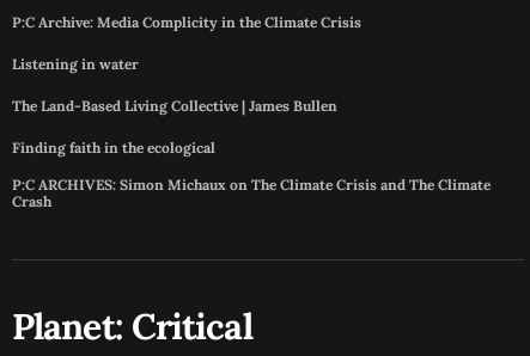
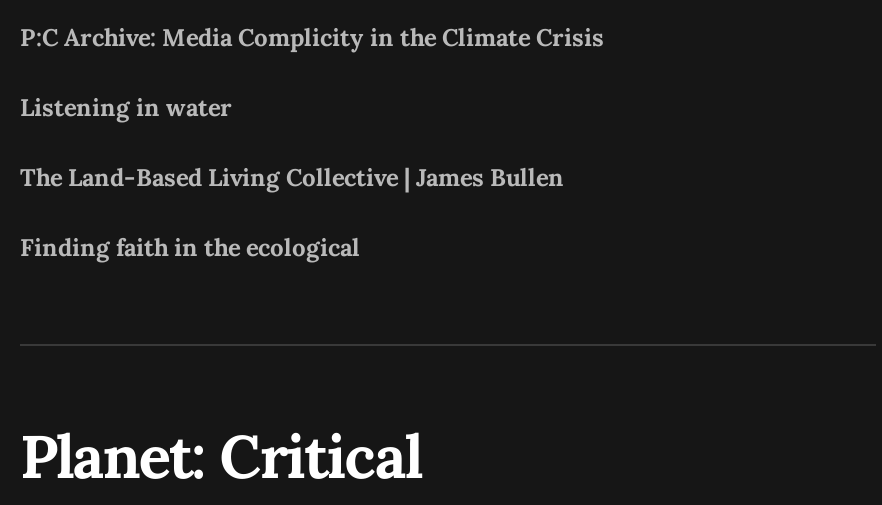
[12,175,491,210] P:C ARCHIVES: Simon Michaux on The Climate Crisis and The Climate | Crash -> none

